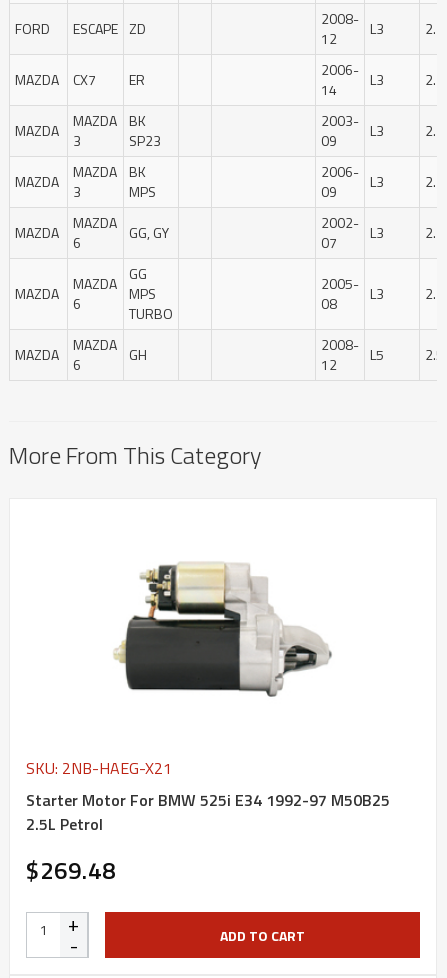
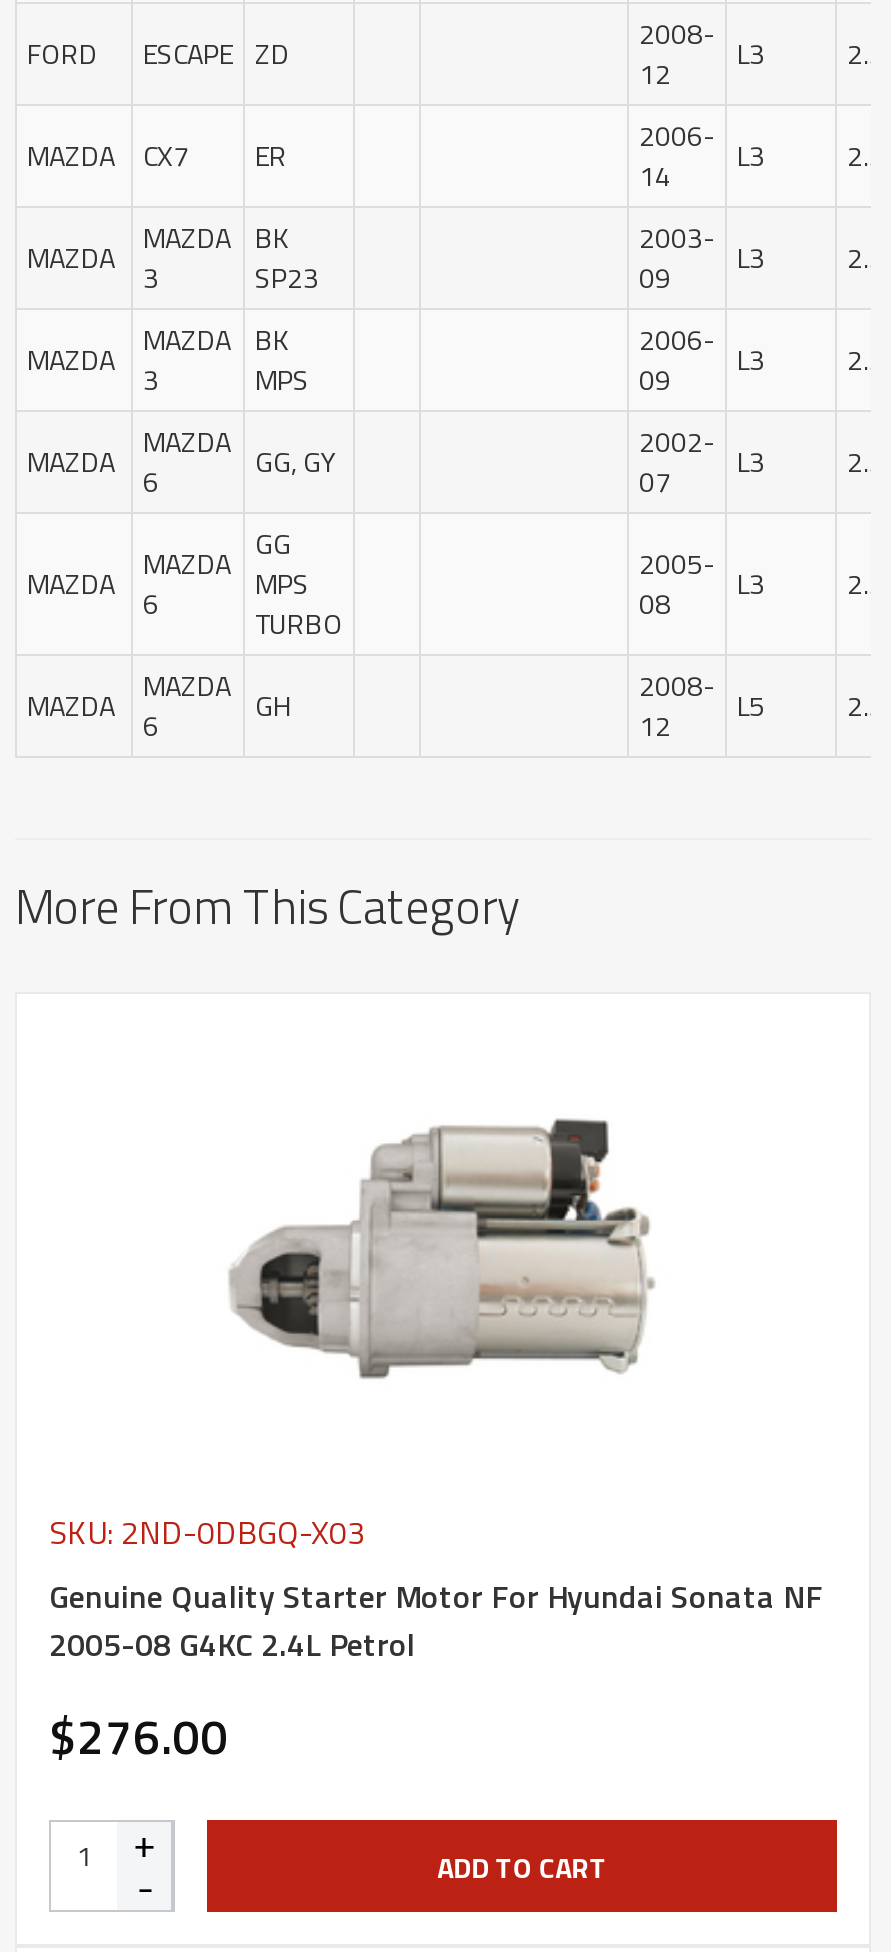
[113,562,333,698] [image] -> [225,1118,659,1390] [image]
[26,756,390,888] SKU: 2NB-HAEG-X21 | Starter Motor For BMW 525i E34 1992-97 M50B25 | 2.5L Petrol | $269.48 -> [49,1508,823,1772] SKU: 2ND-0DBGQ-X03 | Genuine Quality Starter Motor For Hyundai Sonata NF | 2005-08 G4KC 2.4L Petrol | $276.00

